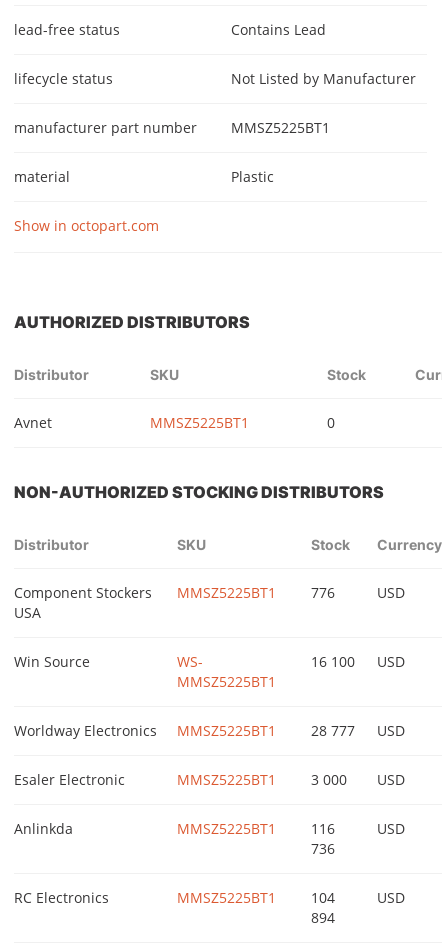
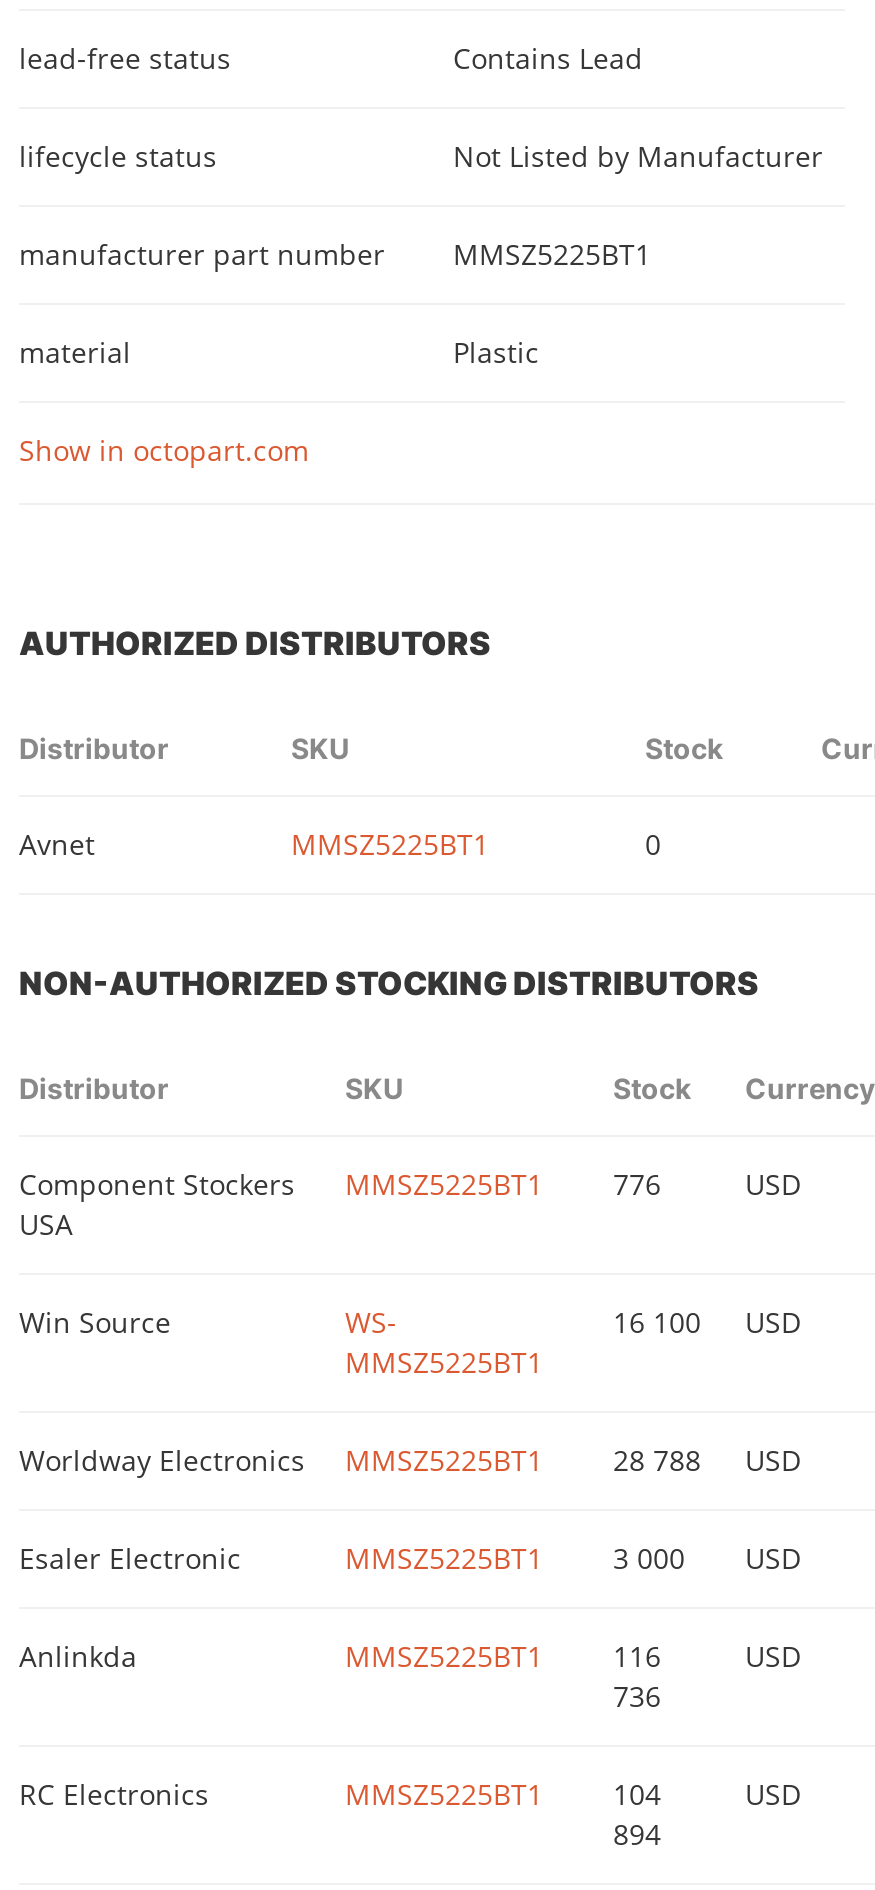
[14,721,405,740] Worldway Electronics MMSZ5225BT1 28 777 USD -> [19,1442,801,1480] Worldway Electronics MMSZ5225BT1 28 788 USD

